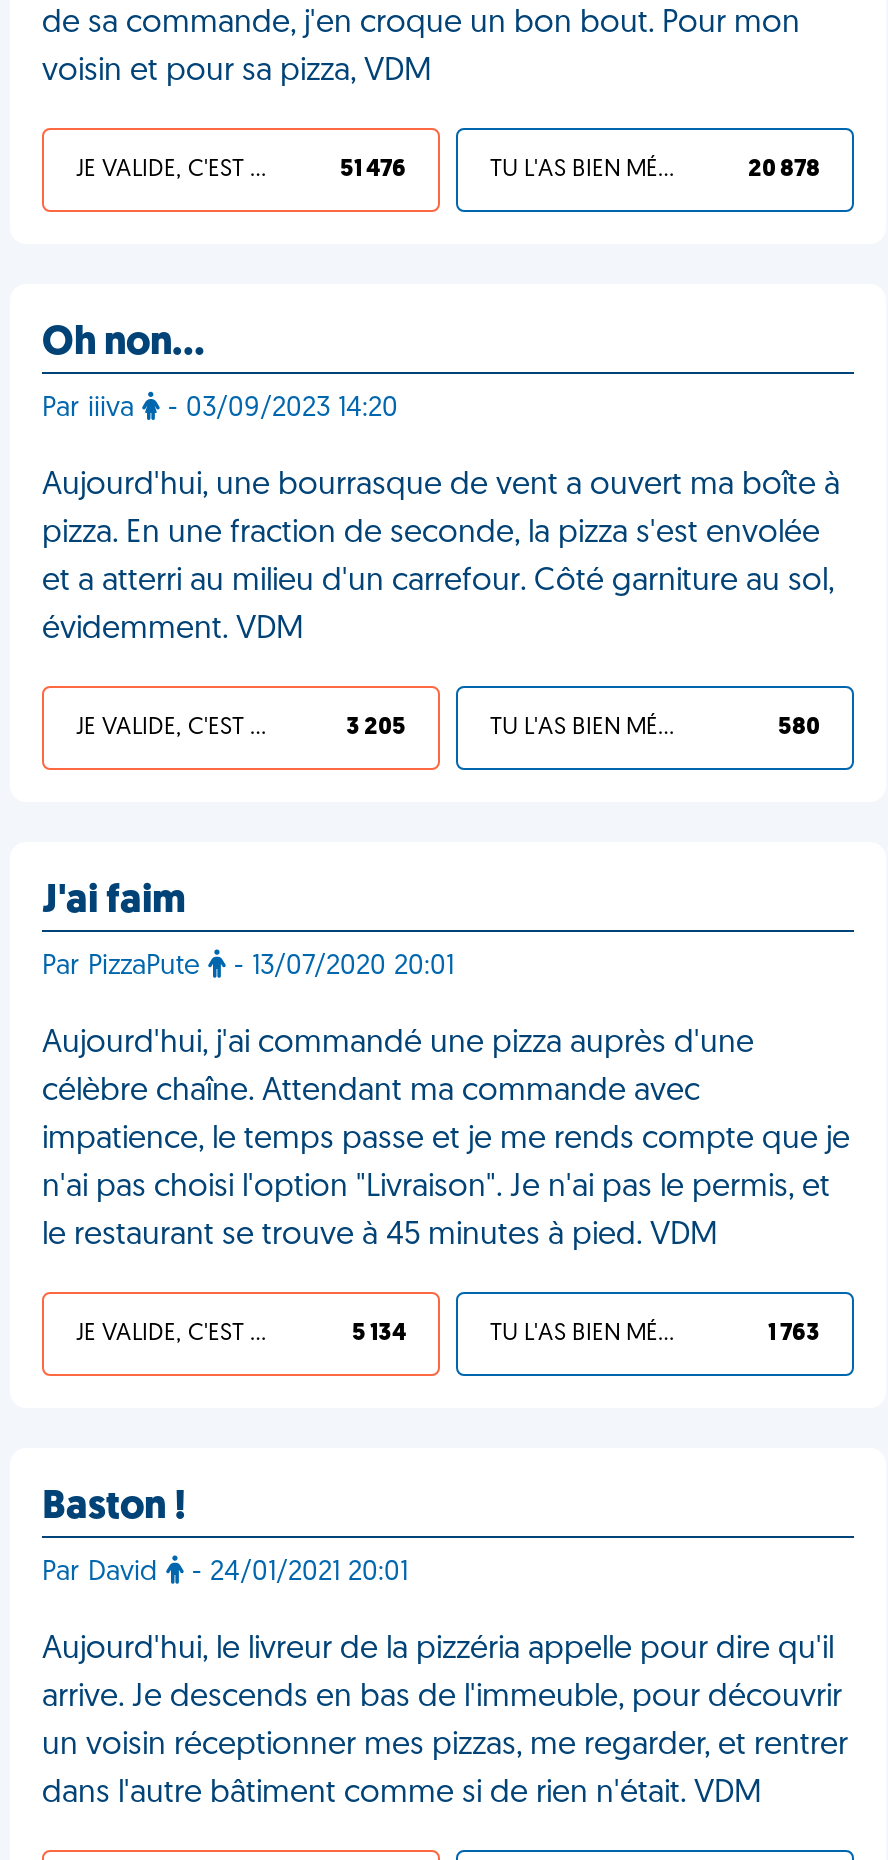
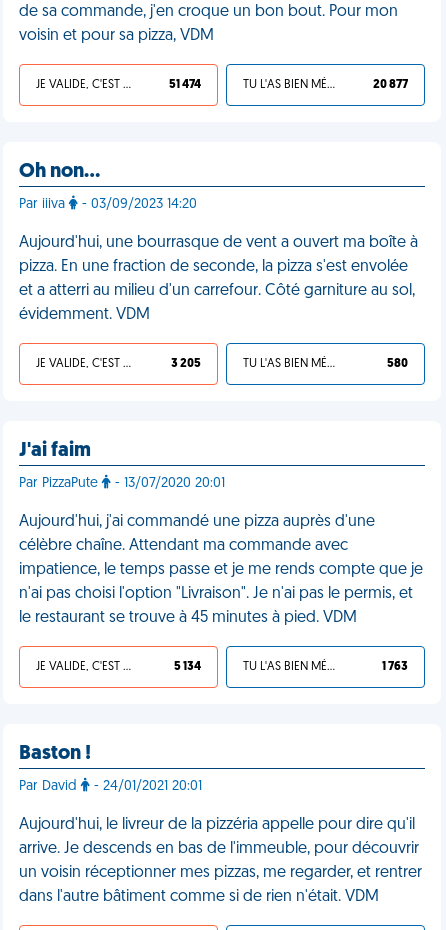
[340,158,406,182] 51 476 -> [169,79,201,91] 51 474
[748,158,820,182] 20 878 -> [373,79,408,91] 20 877

